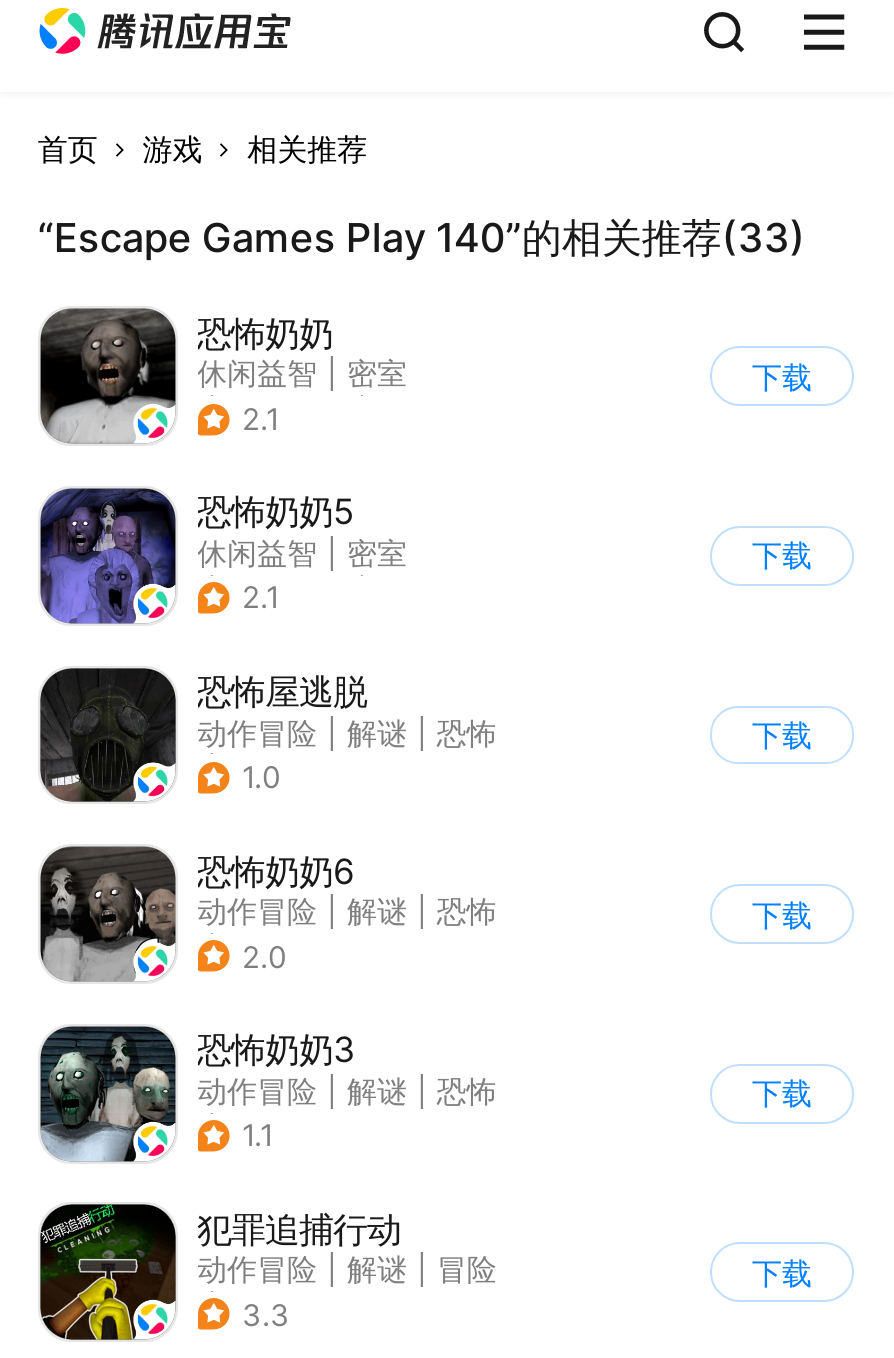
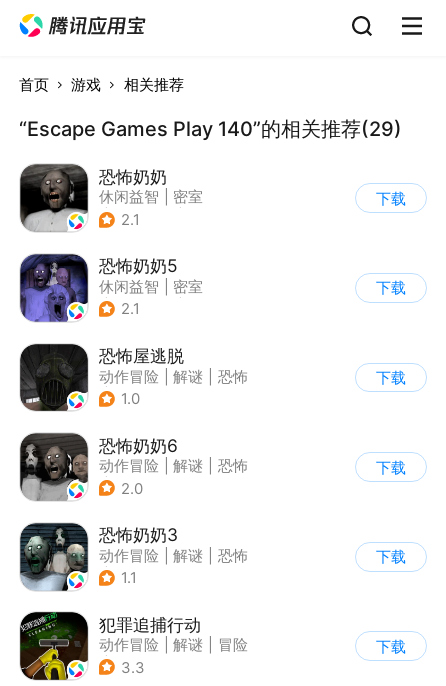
[38,213,806,261] “Escape Games Play 140”的相关推荐(33) -> [19,116,402,140] “Escape Games Play 140”的相关推荐(29)

